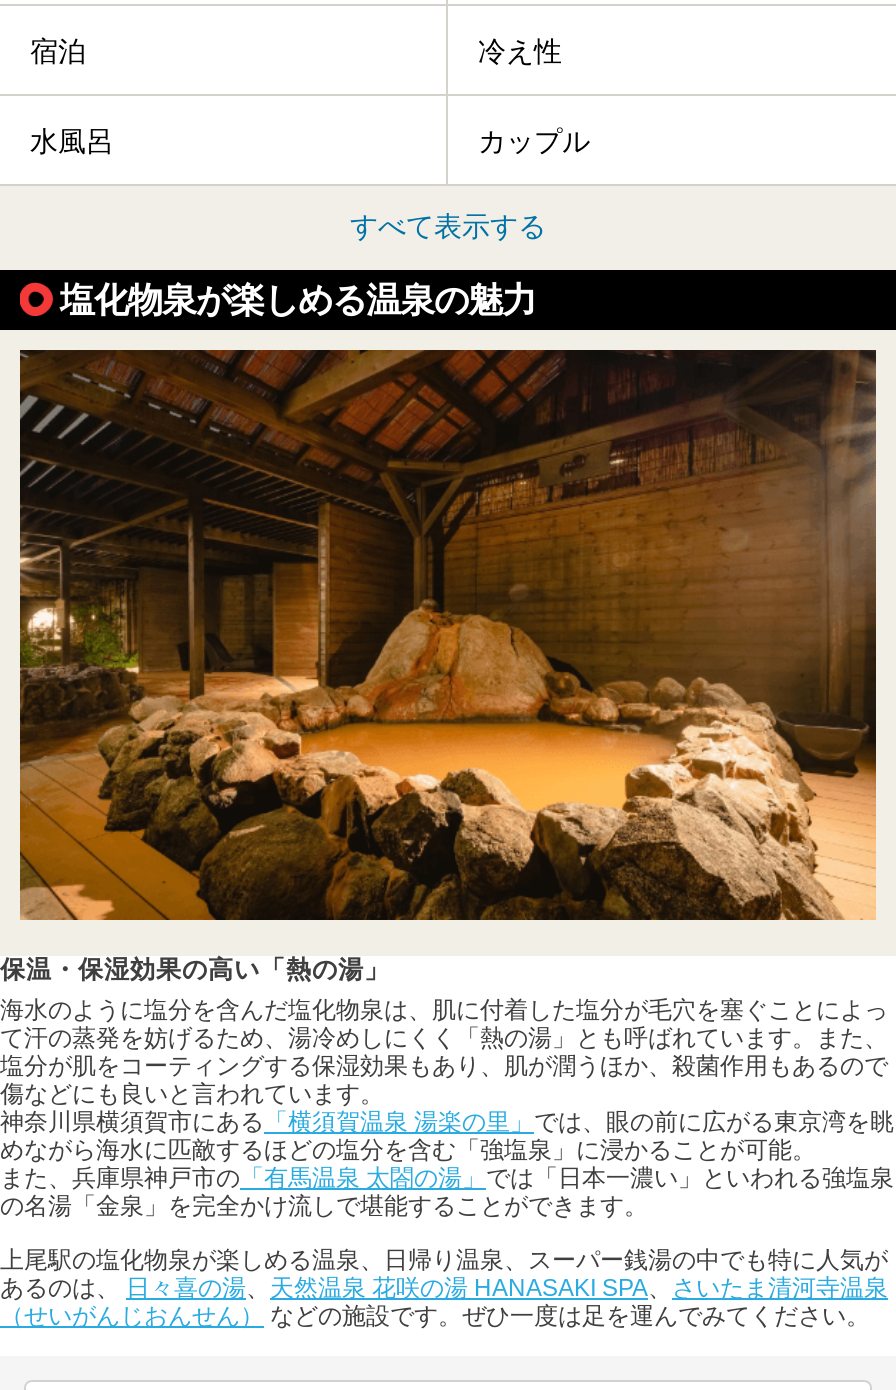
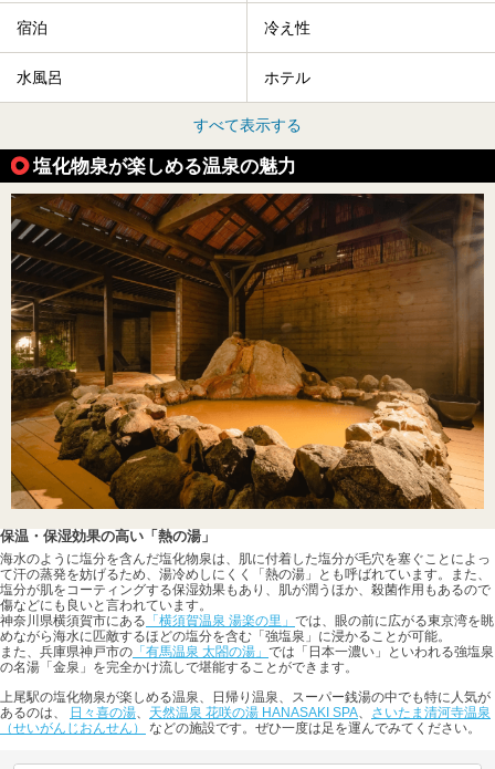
[478,125,590,157] カップル -> [264,69,310,87] ホテル

